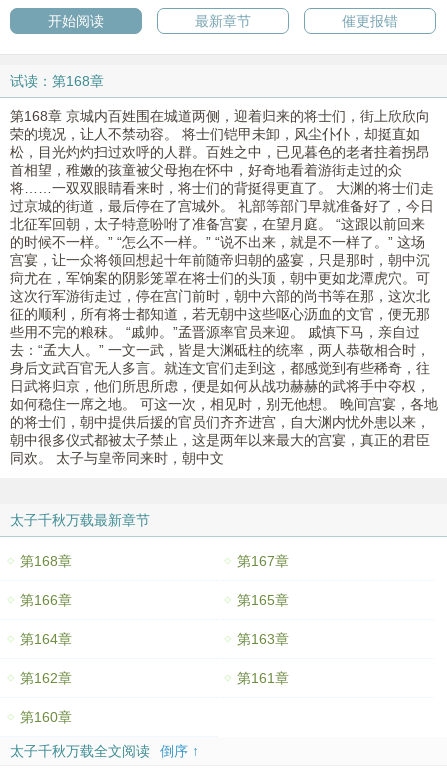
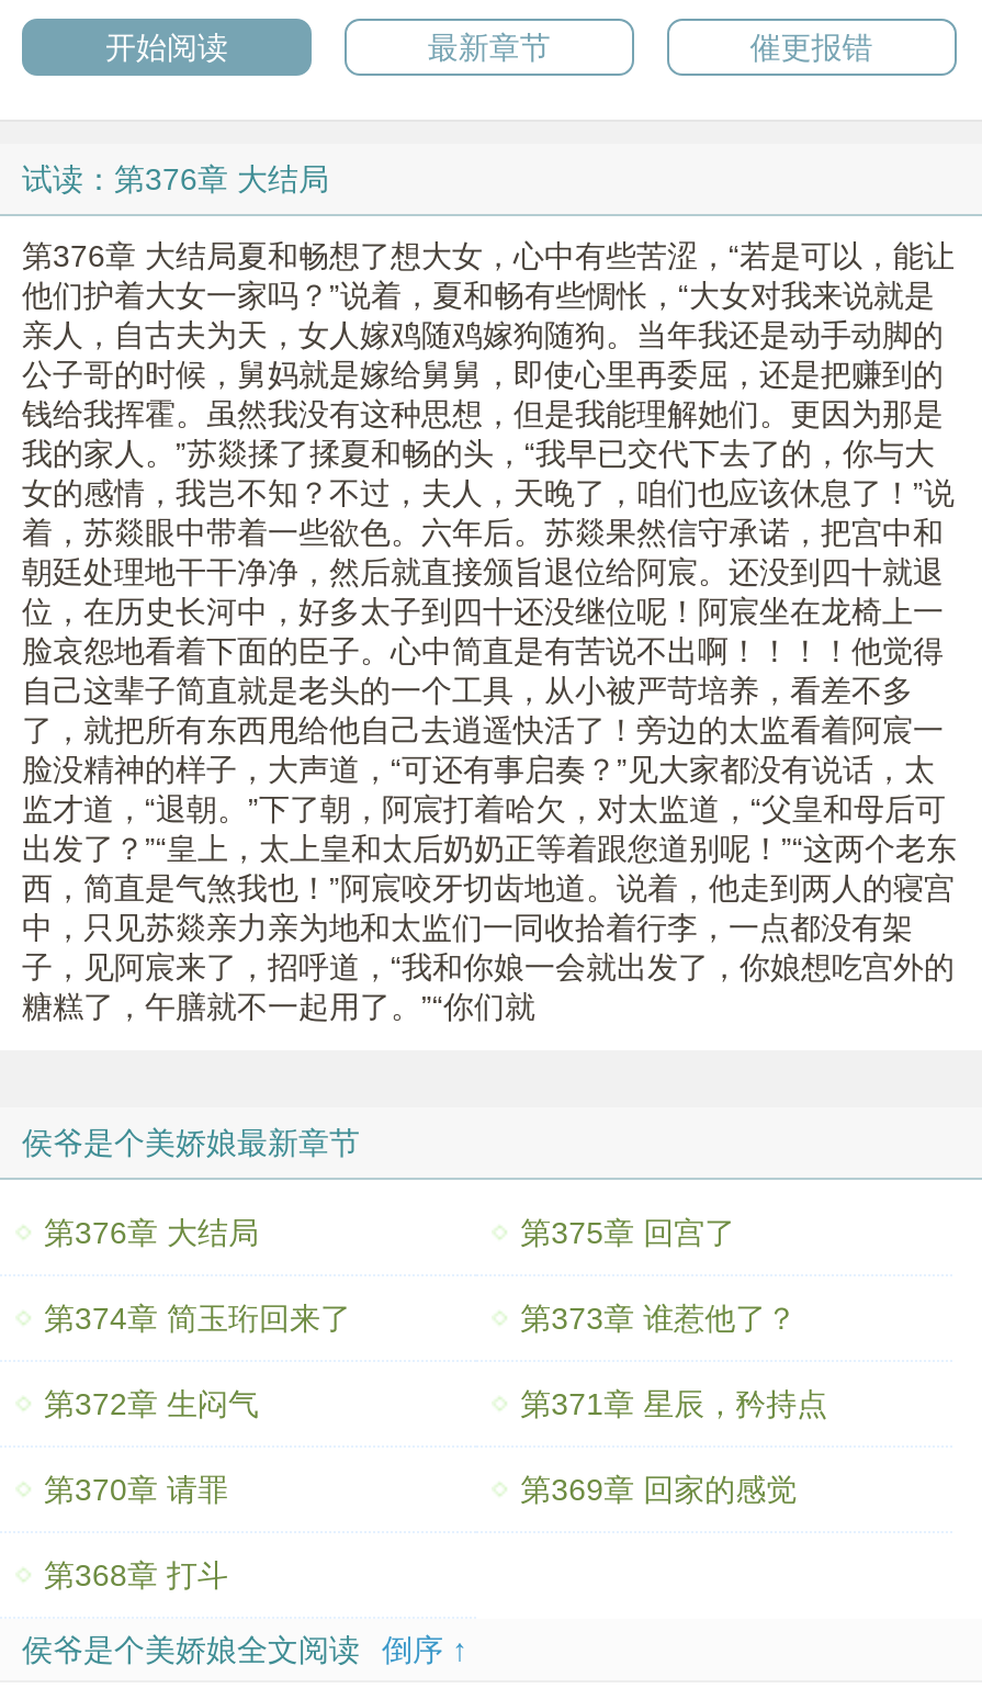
[10,73,104,89] 试读：第168章 -> [22,162,329,198] 试读：第376章 大结局
[10,108,438,466] 第168章 京城内百姓围在城道两侧，迎着归来的将士们，街上欣欣向 | 荣的境况，让人不禁动容。 将士们铠甲未卸，风尘仆仆，却挺直如 | 松，目光灼灼扫过欢呼的人群。百姓之中，已见暮色的老者拄着拐昂 | 首相望，稚嫩的孩童被父母抱在怀中，好奇地看着游街走过的众 | 将……一双双眼睛看来时，将士们的背挺得更直了。 大渊的将士们走 | 过京城的街道，最后停在了宫城外。 礼部等部门早就准备好了，今日 | 北征军回朝，太子特意吩咐了准备宫宴，在望月庭。 “这跟以前回来 | 的时候不一样。” “怎么不一样。” “说不出来，就是不一样了。” 这场 | 宫宴，让一众将领回想起十年前随帝归朝的盛宴，只是那时，朝中沉 | 疴尤在，军饷案的阴影笼罩在将士们的头顶，朝中更如龙潭虎穴。可 | 这次行军游街走过，停在宫门前时，朝中六部的尚书等在那，这次北 | 征的顺利，所有将士都知道，若无朝中这些呕心沥血的文官，便无那 | 些用不完的粮秣。 “戚帅。”孟晋源率官员来迎。 戚慎下马，亲自过 | 去：“孟大人。” 一文一武，皆是大渊砥柱的统率，两人恭敬相合时， | 身后文武百官无人多言。就连文官们走到这，都感觉到有些稀奇，往 | 日武将归京，他们所思所虑，便是如何从战功赫赫的武将手中夺权， | 如何稳住一席之地。 可这一次，相见时，别无他想。 晚间宫宴，各地 | 的将士们，朝中提供后援的官员们齐齐进宫，自大渊内忧外患以来， | 朝中很多仪式都被太子禁止，这是两年以来最大的宫宴，真正的君臣 | 同欢。 太子与皇帝同来时，朝中文 -> [22,239,957,1025] 第376章 大结局夏和畅想了想大女，心中有些苦涩，“若是可以，能让 | 他们护着大女一家吗？”说着，夏和畅有些惆怅，“大女对我来说就是 | 亲人，自古夫为天，女人嫁鸡随鸡嫁狗随狗。当年我还是动手动脚的 | 公子哥的时候，舅妈就是嫁给舅舅，即使心里再委屈，还是把赚到的 | 钱给我挥霍。虽然我没有这种思想，但是我能理解她们。更因为那是 | 我的家人。”苏燚揉了揉夏和畅的头，“我早已交代下去了的，你与大 | 女的感情，我岂不知？不过，夫人，天晚了，咱们也应该休息了！”说 | 着，苏燚眼中带着一些欲色。六年后。苏燚果然信守承诺，把宫中和 | 朝廷处理地干干净净，然后就直接颁旨退位给阿宸。还没到四十就退 | 位，在历史长河中，好多太子到四十还没继位呢！阿宸坐在龙椅上一 | 脸哀怨地看着下面的臣子。心中简直是有苦说不出啊！！！！他觉得 | 自己这辈子简直就是老头的一个工具，从小被严苛培养，看差不多 | 了，就把所有东西甩给他自己去逍遥快活了！旁边的太监看着阿宸一 | 脸没精神的样子，大声道，“可还有事启奏？”见大家都没有说话，太 | 监才道，“退朝。”下了朝，阿宸打着哈欠，对太监道，“父皇和母后可 | 出发了？”“皇上，太上皇和太后奶奶正等着跟您道别呢！”“这两个老东 | 西，简直是气煞我也！”阿宸咬牙切齿地道。说着，他走到两人的寝宫 | 中，只见苏燚亲力亲为地和太监们一同收拾着行李，一点都没有架 | 子，见阿宸来了，招呼道，“我和你娘一会就出发了，你娘想吃宫外的 | 糖糕了，午膳就不一起用了。”“你们就
[10,512,150,528] 太子千秋万载最新章节 -> [22,1126,360,1161] 侯爷是个美娇娘最新章节
[20,553,289,569] 第168章 | 第167章 -> [44,1216,735,1251] 第376章 大结局 | 第375章 回宫了
[20,592,289,608] 第166章 | 第165章 -> [44,1302,797,1337] 第374章 简玉珩回来了 | 第373章 谁惹他了？
[20,631,289,647] 第164章 | 第163章 -> [44,1387,828,1422] 第372章 生闷气 | 第371章 星辰，矜持点
[20,670,289,686] 第162章 | 第161章 -> [44,1473,797,1508] 第370章 请罪 | 第369章 回家的感觉
[20,709,72,725] 第160章 -> [44,1558,228,1594] 第368章 打斗
[10,743,150,759] 太子千秋万载全文阅读 -> [22,1633,360,1668] 侯爷是个美娇娘全文阅读

